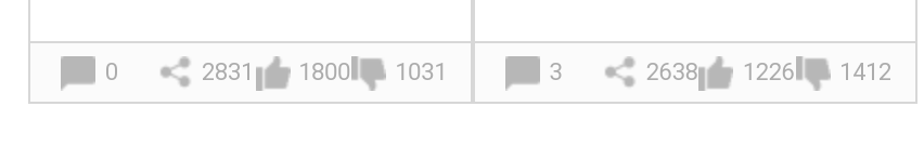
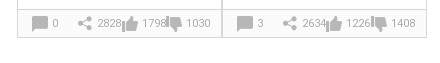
[202,58,254,86] 2831 -> [97,17,121,30] 2828
[298,58,351,86] 1800 -> [142,17,166,30] 1798
[395,58,447,86] 1031 -> [186,17,210,30] 1030
[646,58,698,86] 2638 -> [302,17,326,30] 2634
[839,58,891,86] 1412 -> [391,17,415,30] 1408

